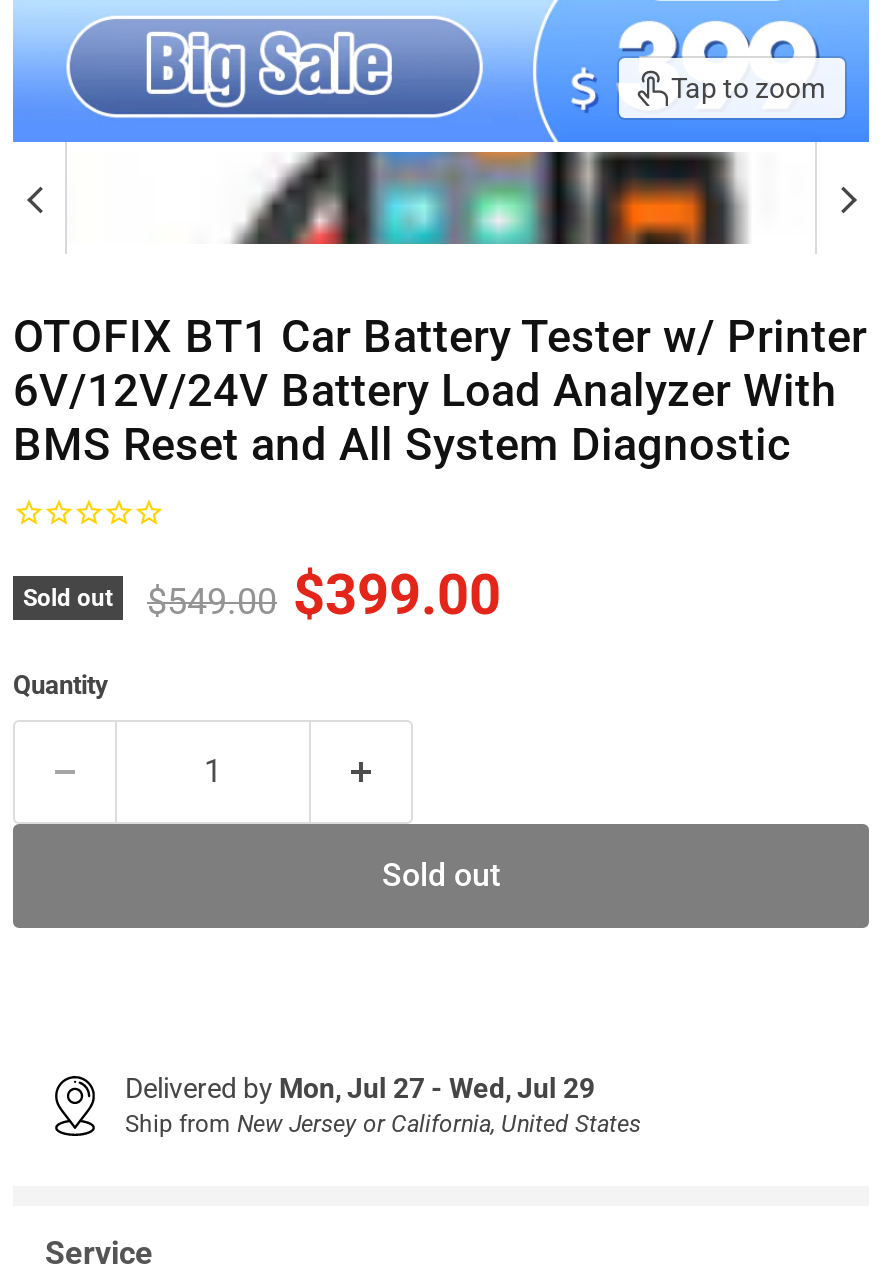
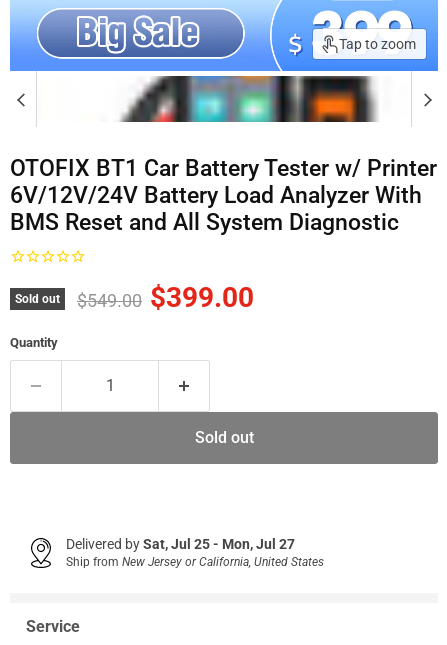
[125,1072,595,1104] Delivered by Mon, Jul 27 - Wed, Jul 29 -> [66,536,295,552] Delivered by Sat, Jul 25 - Mon, Jul 27

